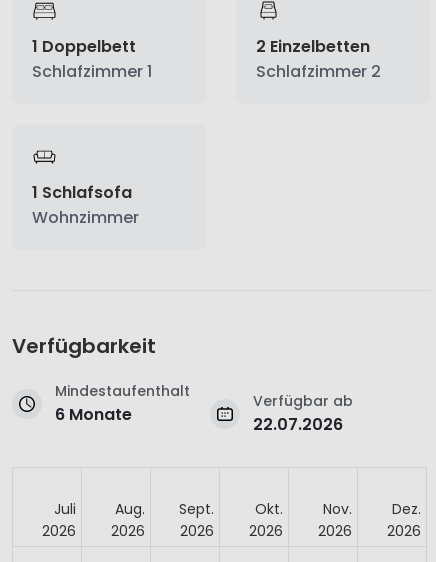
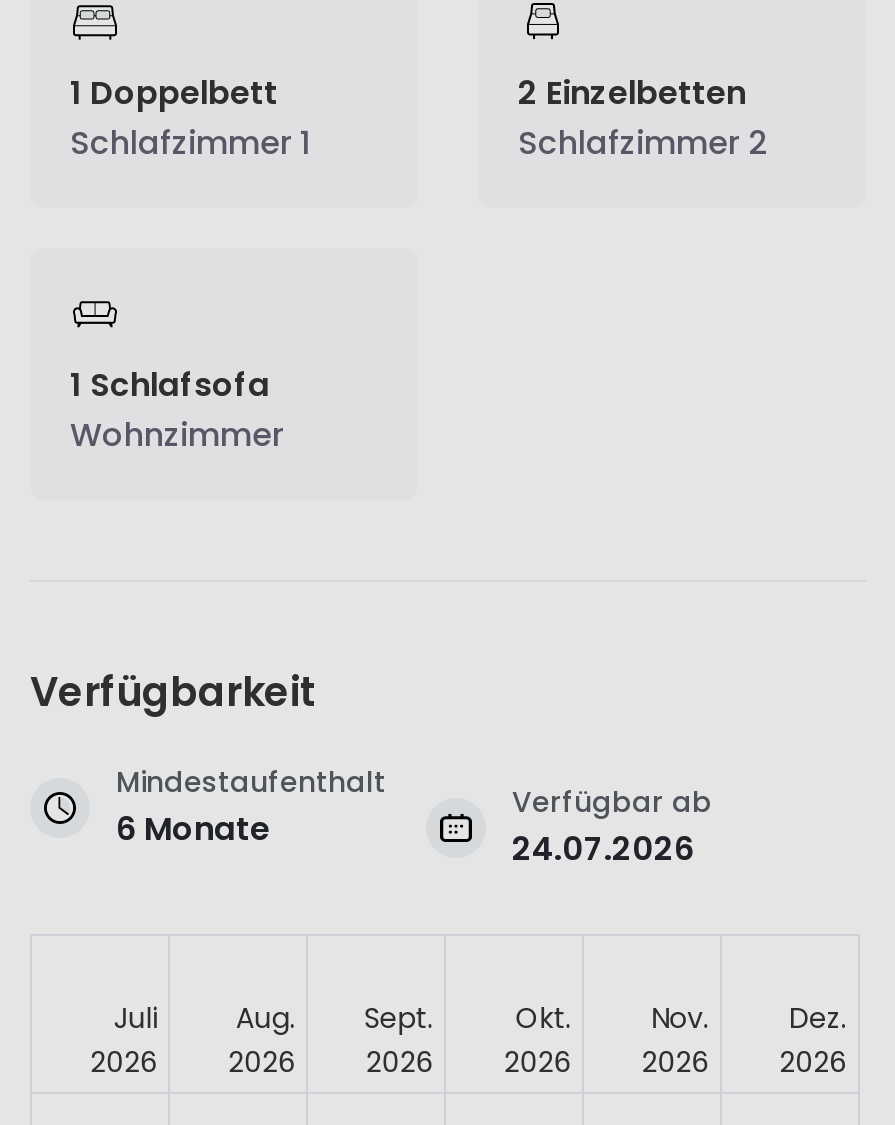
[253,413,343,436] 22.07.2026 -> [512,826,694,872] 24.07.2026

